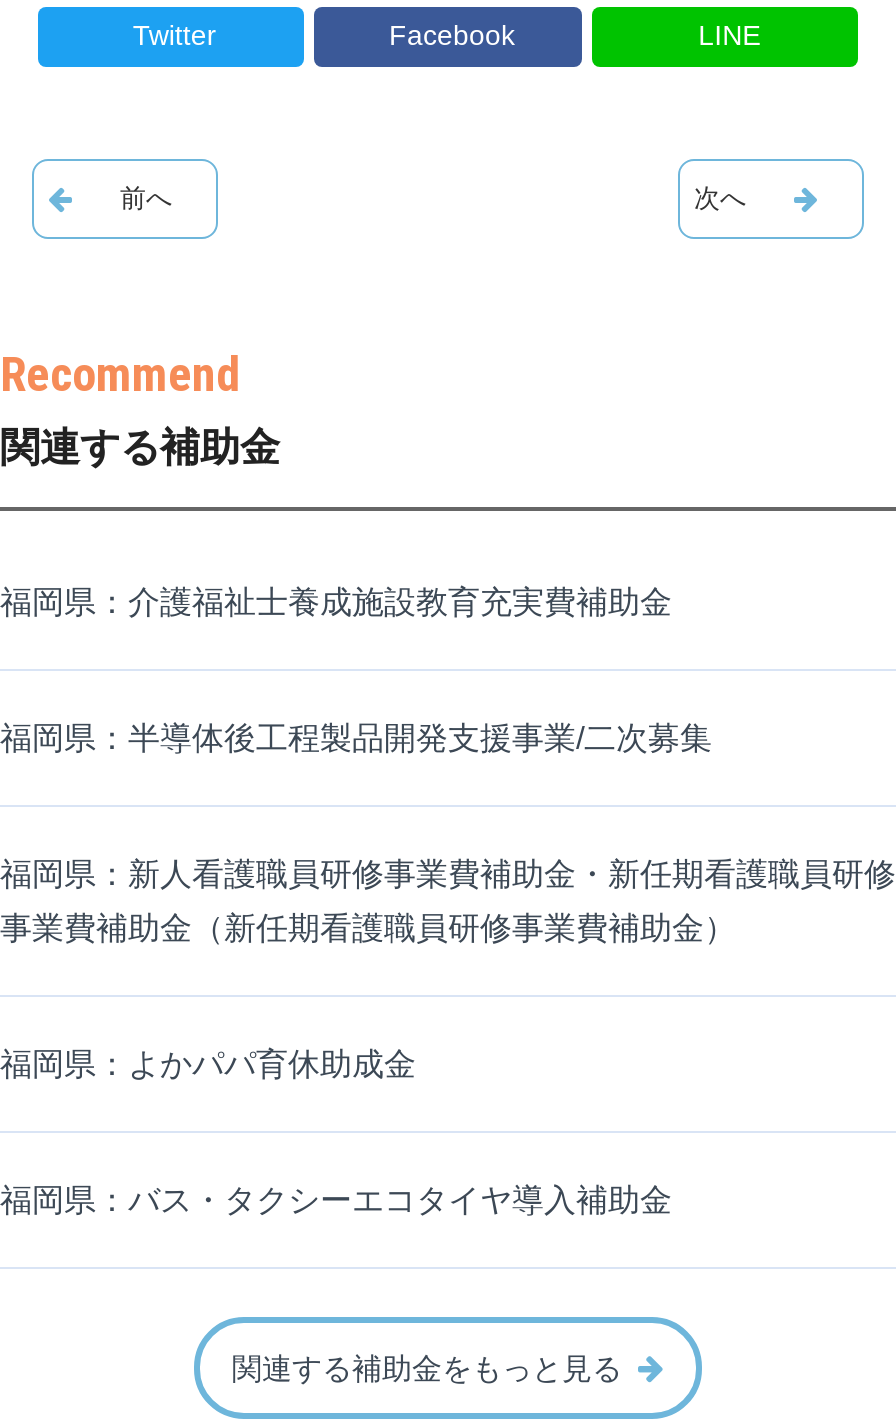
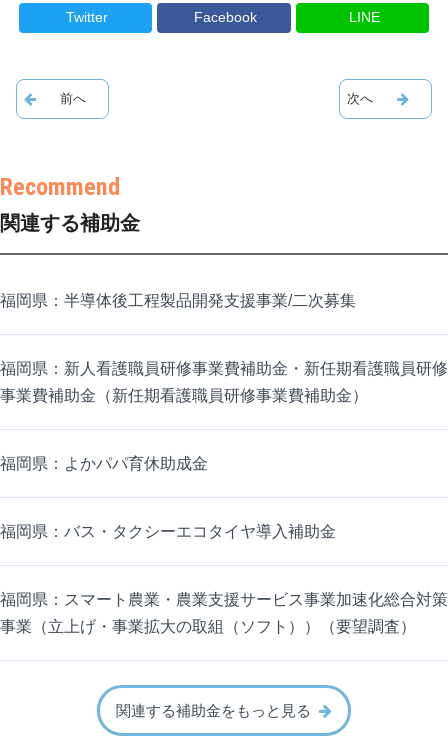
[0,584,672,618] 福岡県：介護福祉士養成施設教育充実費補助金 -> none
moved [0,720,896,1216] -> [0,292,448,540]: 福岡県：半導体後工程製品開発支援事業/二次募集 | 福岡県：新人看護職員研修事業費補助金・新任期看護職員研修 | 事業費補助金（新任期看護職員研修事業費補助金） | 福岡県：よかパパ育休助成金 | 福岡県：バス・タクシーエコタイヤ導入補助金
none -> [0,591,448,635] 福岡県：スマート農業・農業支援サービス事業加速化総合対策 | 事業（立上げ・事業拡大の取組（ソフト））（要望調査）

